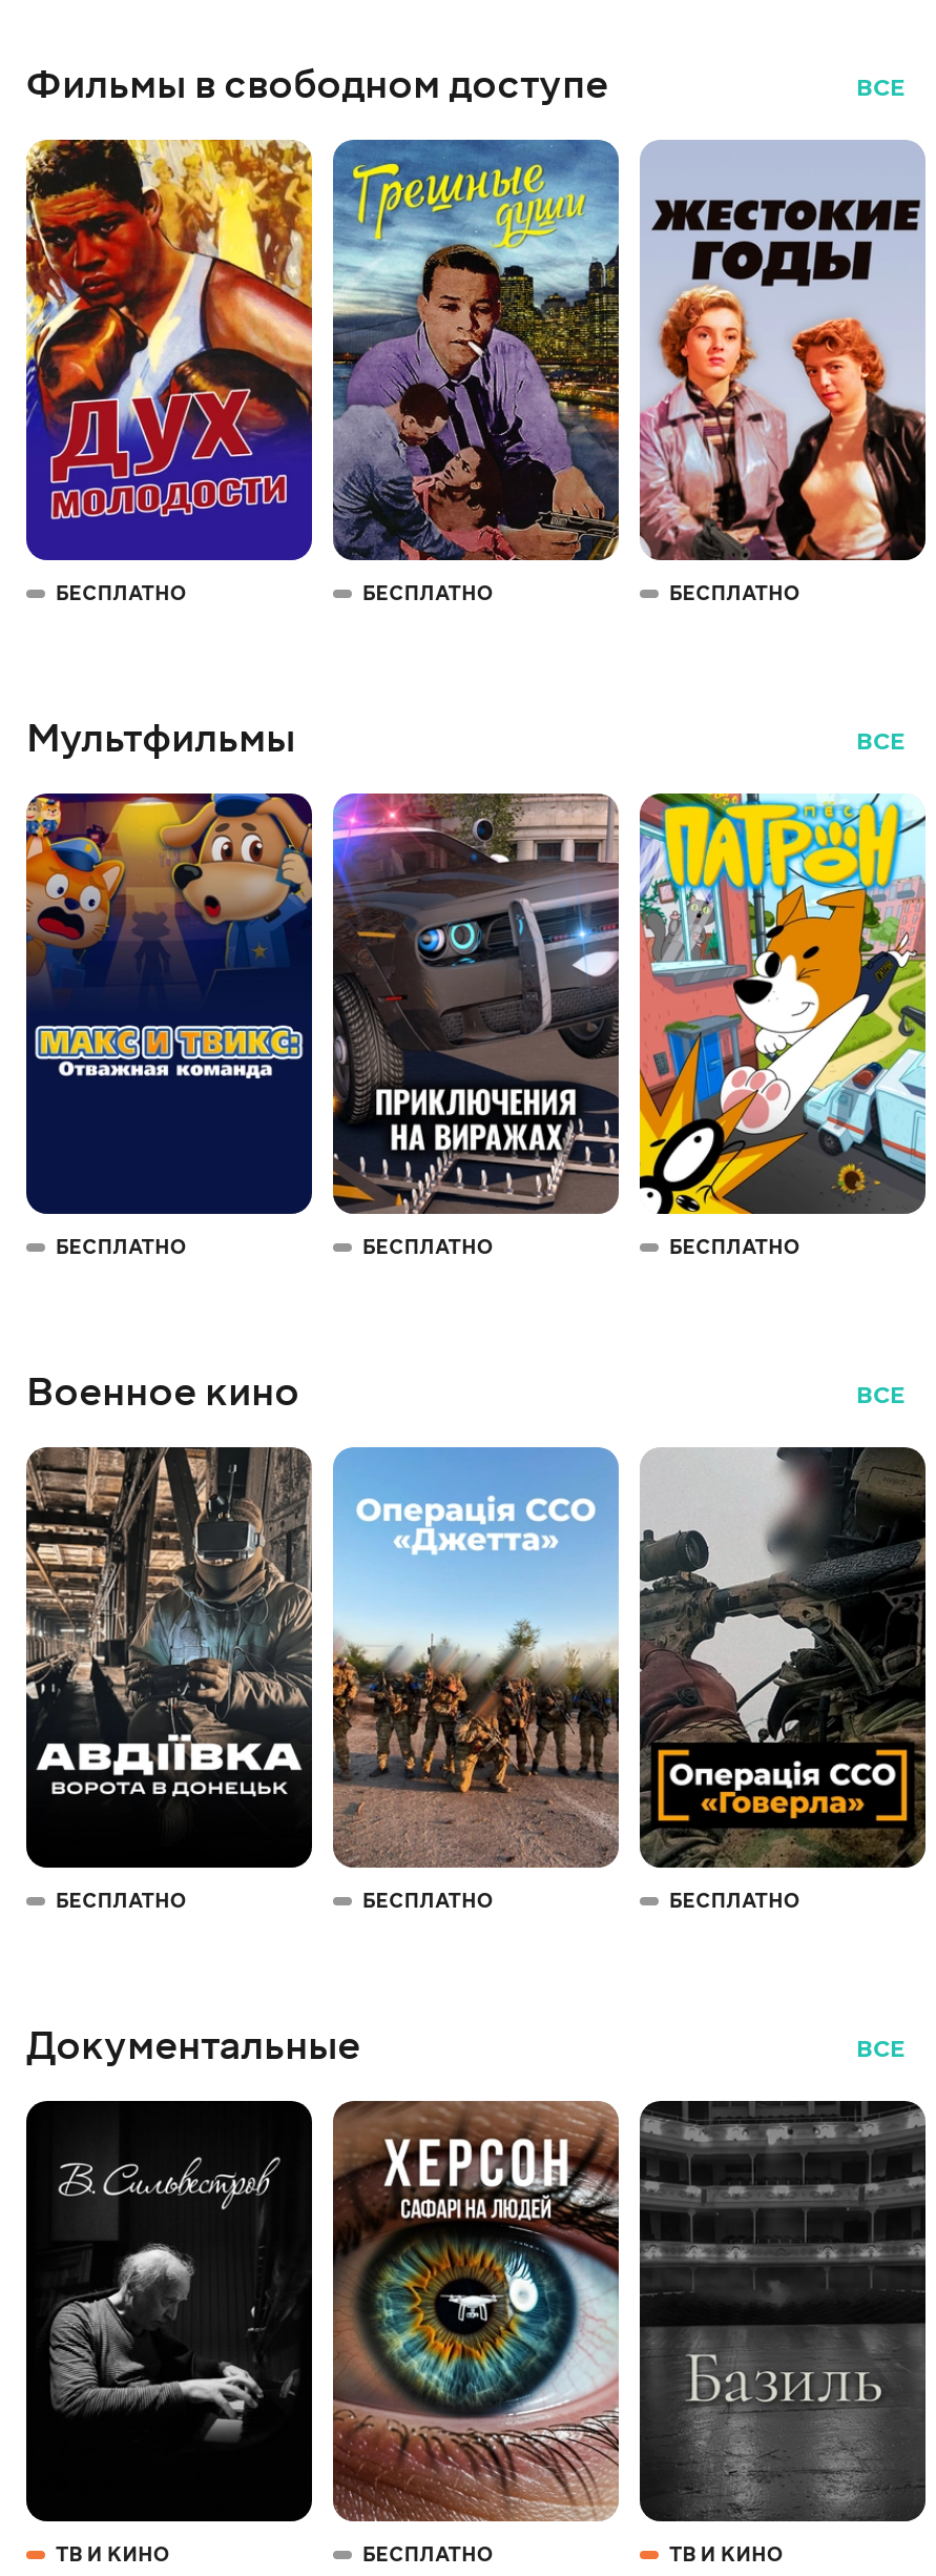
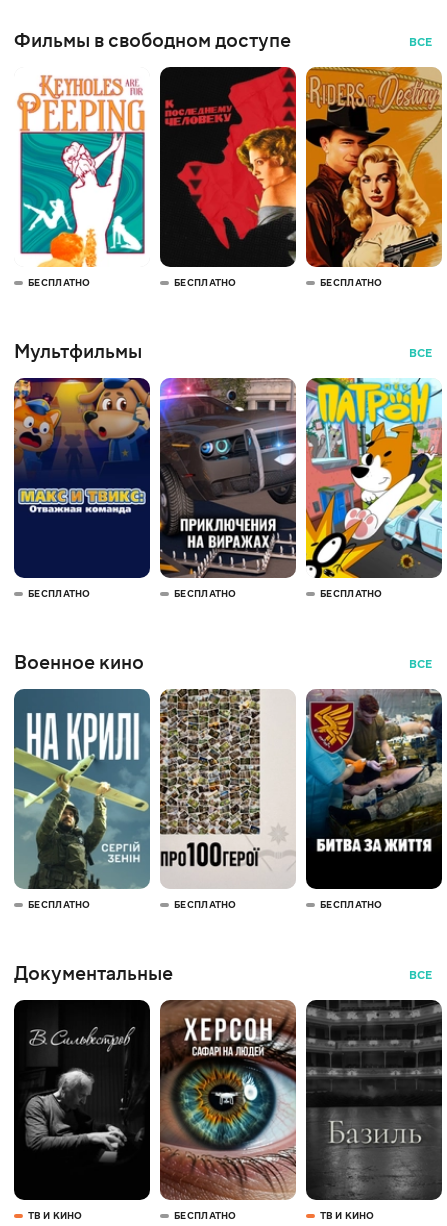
[24,138,314,562] [image] -> [14,67,150,268] [image]
[331,138,621,562] [image] -> [159,66,297,268] [image]
[638,140,928,562] [image] -> [305,66,443,268] [image]
[24,1445,314,1868] [image] -> [13,689,151,890] [image]
[331,1445,621,1868] [image] -> [159,688,296,888] [image]
[638,1447,928,1870] [image] -> [305,689,442,890] [image]

